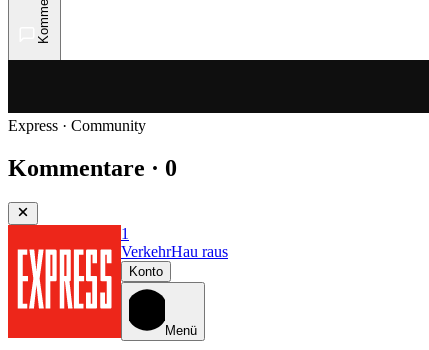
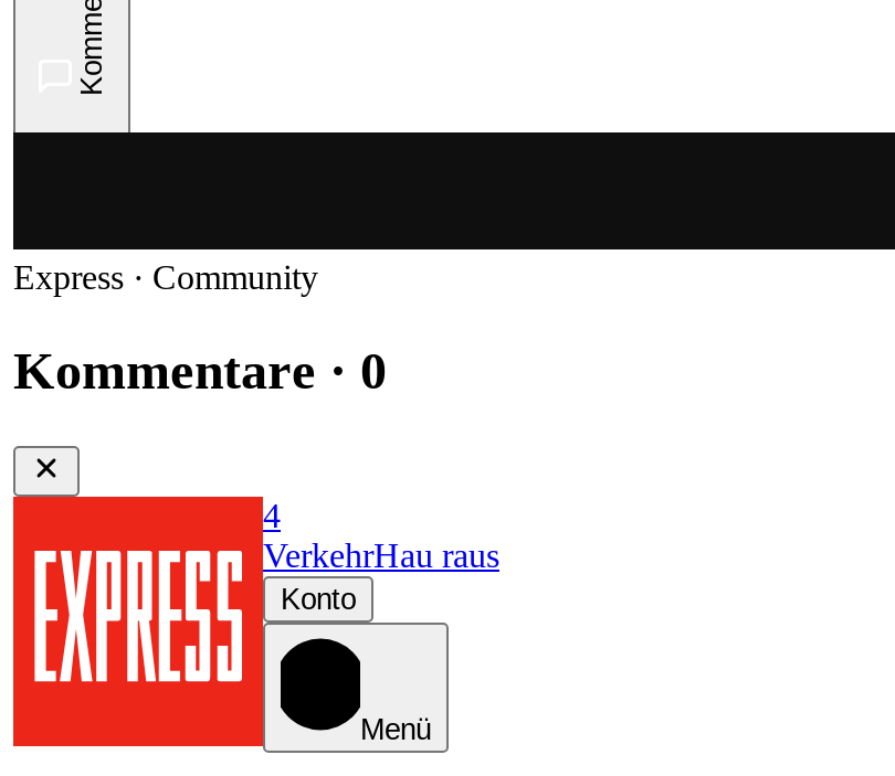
[121,225,129,242] 1 -> [263,496,281,534] 4

